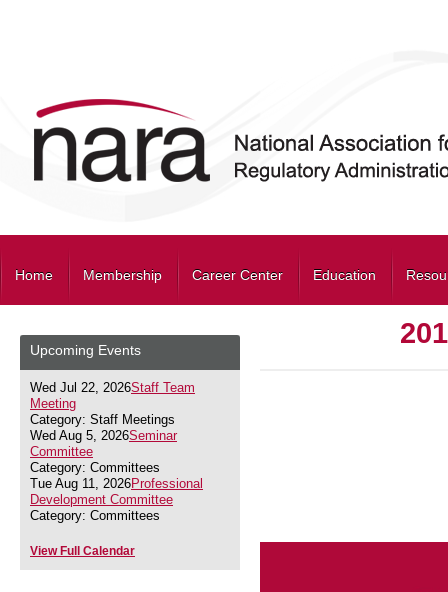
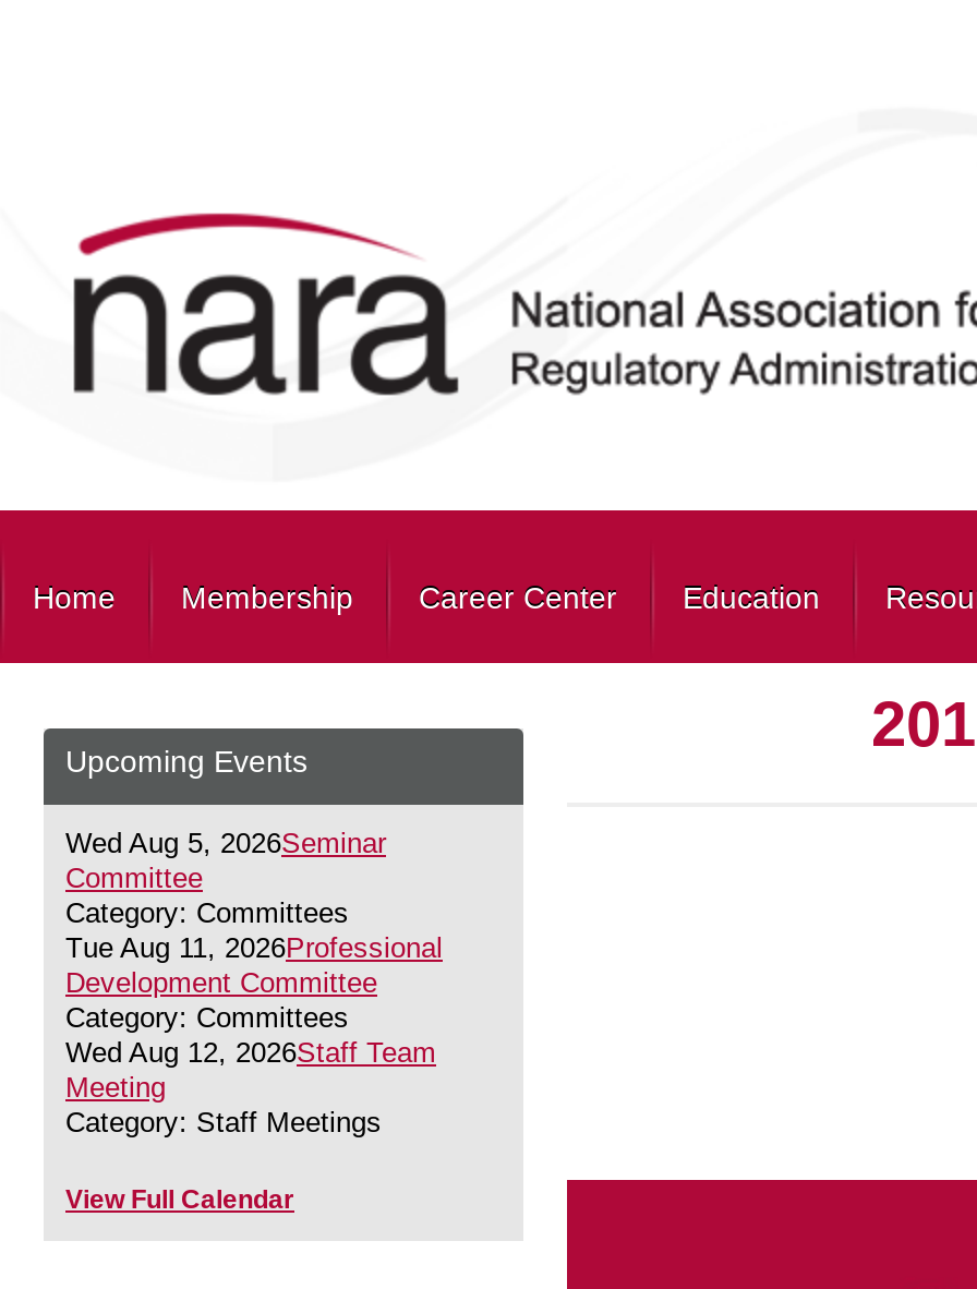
[30,380,195,395] Wed Jul 22, 2026Staff Team -> none
moved [30,396,175,427] -> [65,1071,382,1139]: Meeting | Category: Staff Meetings
moved [30,428,203,523] -> [65,827,443,1034]: Wed Aug 5, 2026Seminar | Committee | Category: Committees | Tue Aug 11, 2026Professional | Development Committee | Category: Committees
none -> [65,1036,436,1069] Wed Aug 12, 2026Staff Team

